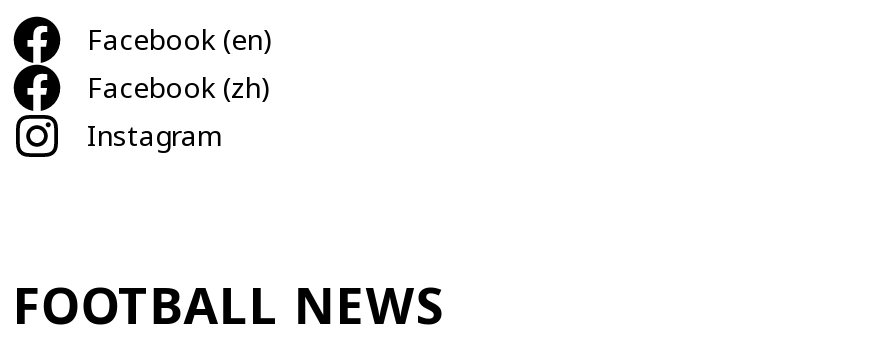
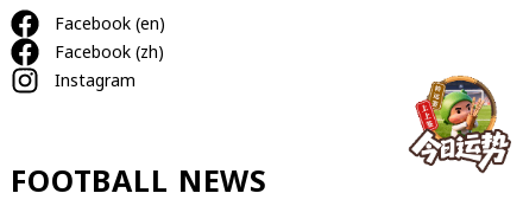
none -> [408,75,512,174] [image]

